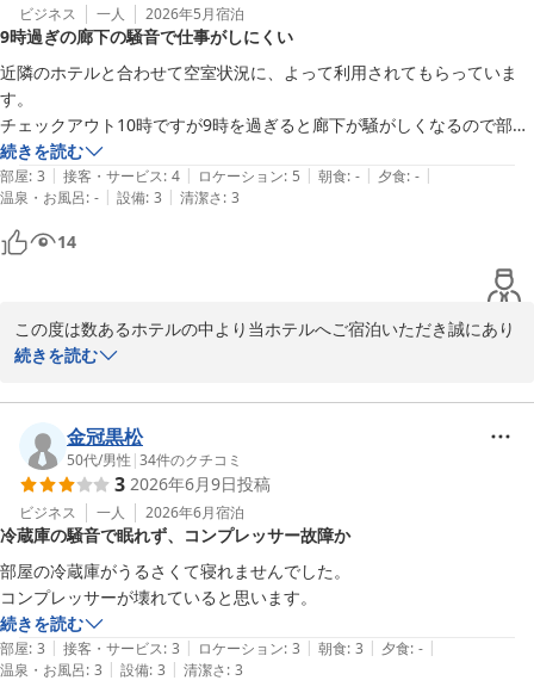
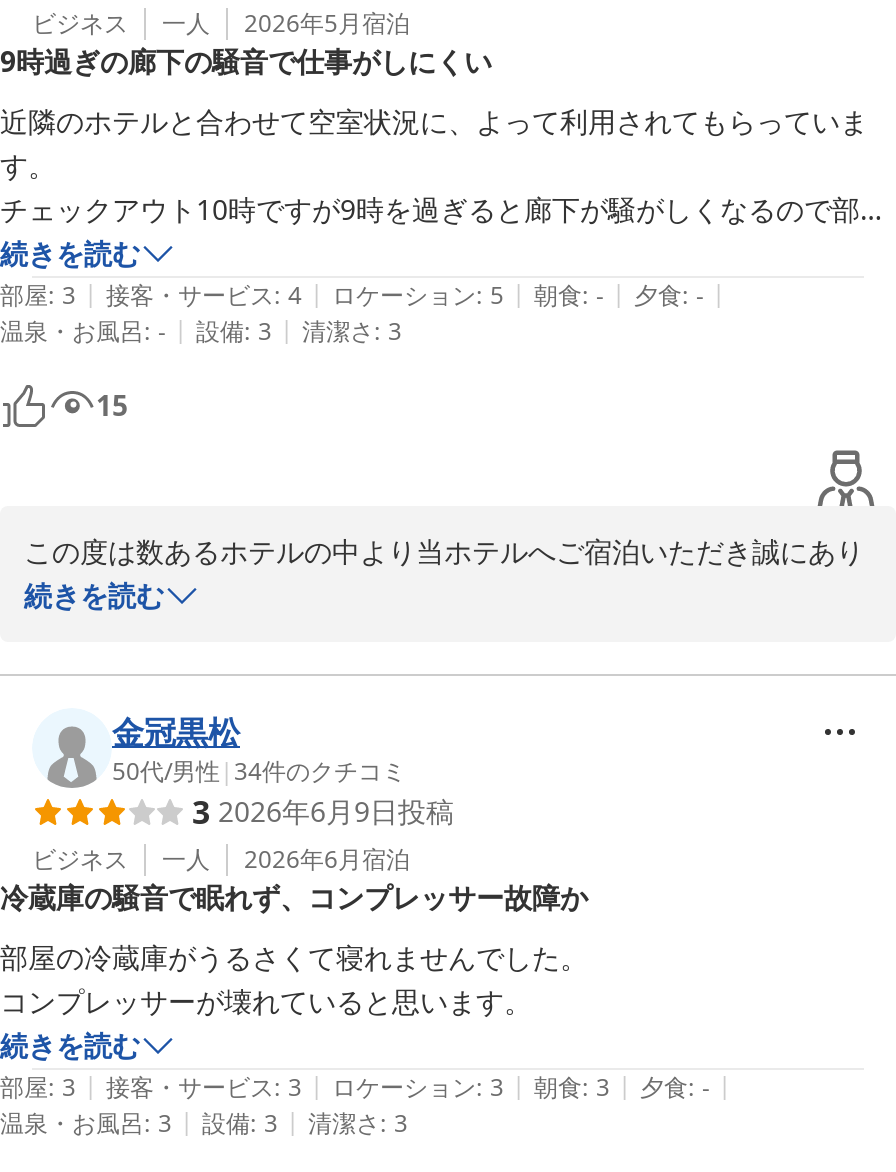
[57,230,76,253] 14 -> [96,386,128,424] 15

